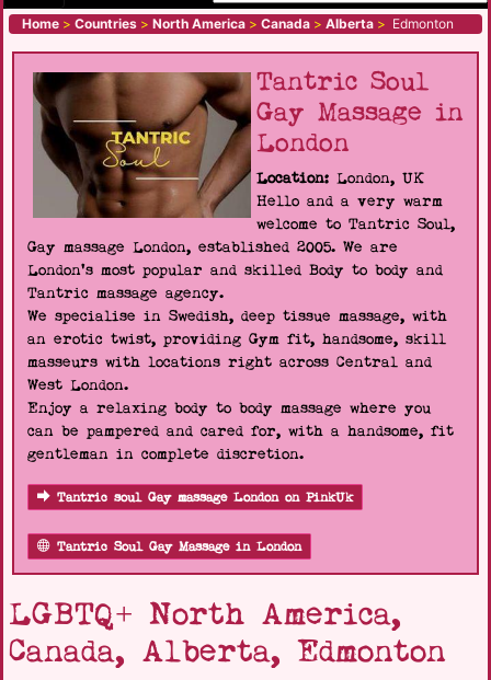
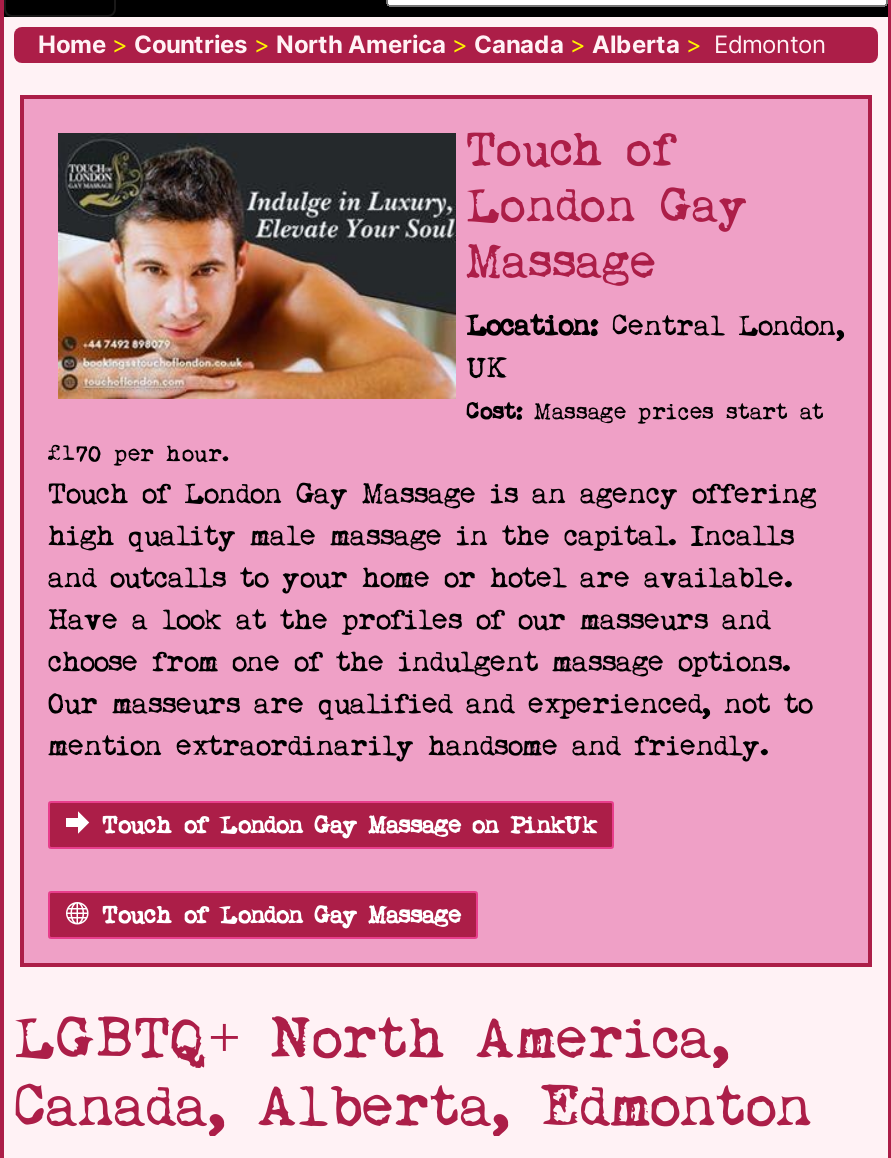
[27,65,464,465] [image] | Tantric Soul | Gay Massage in | London | Location: London, UK | Hello and a very warm | welcome to Tantric Soul, | Gay massage London, established 2005. We are | London's most popular and skilled Body to body and | Tantric massage agency. | We specialise in Swedish, deep tissue massage, with | an erotic twist, providing Gym fit, handsome, skill | masseurs with locations right across Central and | West London. | Enjoy a relaxing body to body massage where you | can be pampered and cared for, with a handsome, fit | gentleman in complete discretion. -> [48,119,844,767] [image] | Touch of | London Gay | Massage | Location: Central London, | UK | Cost: Massage prices start at | £170 per hour. | Touch of London Gay Massage is an agency offering | high quality male massage in the capital. Incalls | and outcalls to your home or hotel are available. | Have a look at the profiles of our masseurs and | choose from one of the indulgent massage options. | Our masseurs are qualified and experienced, not to | mention extraordinarily handsome and friendly.
[57,488,353,507] Tantric soul Gay massage London on PinkUk -> [102,809,596,843] Touch of London Gay Massage on PinkUk
[57,538,301,556] Tantric Soul Gay Massage in London -> [102,899,460,933] Touch of London Gay Massage

